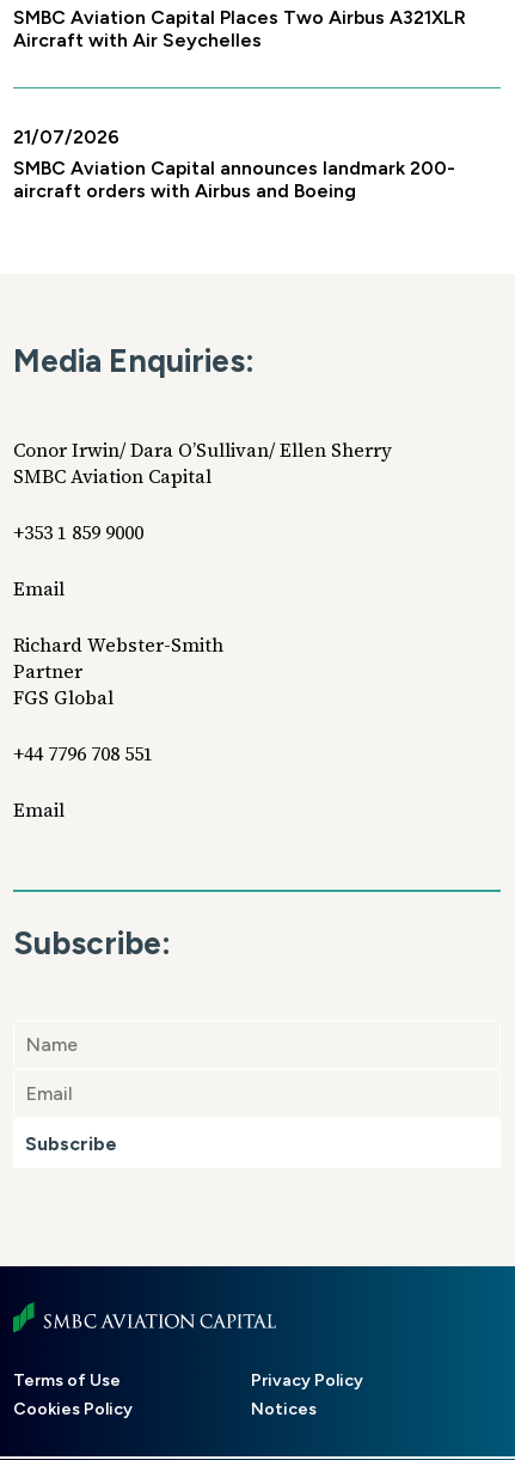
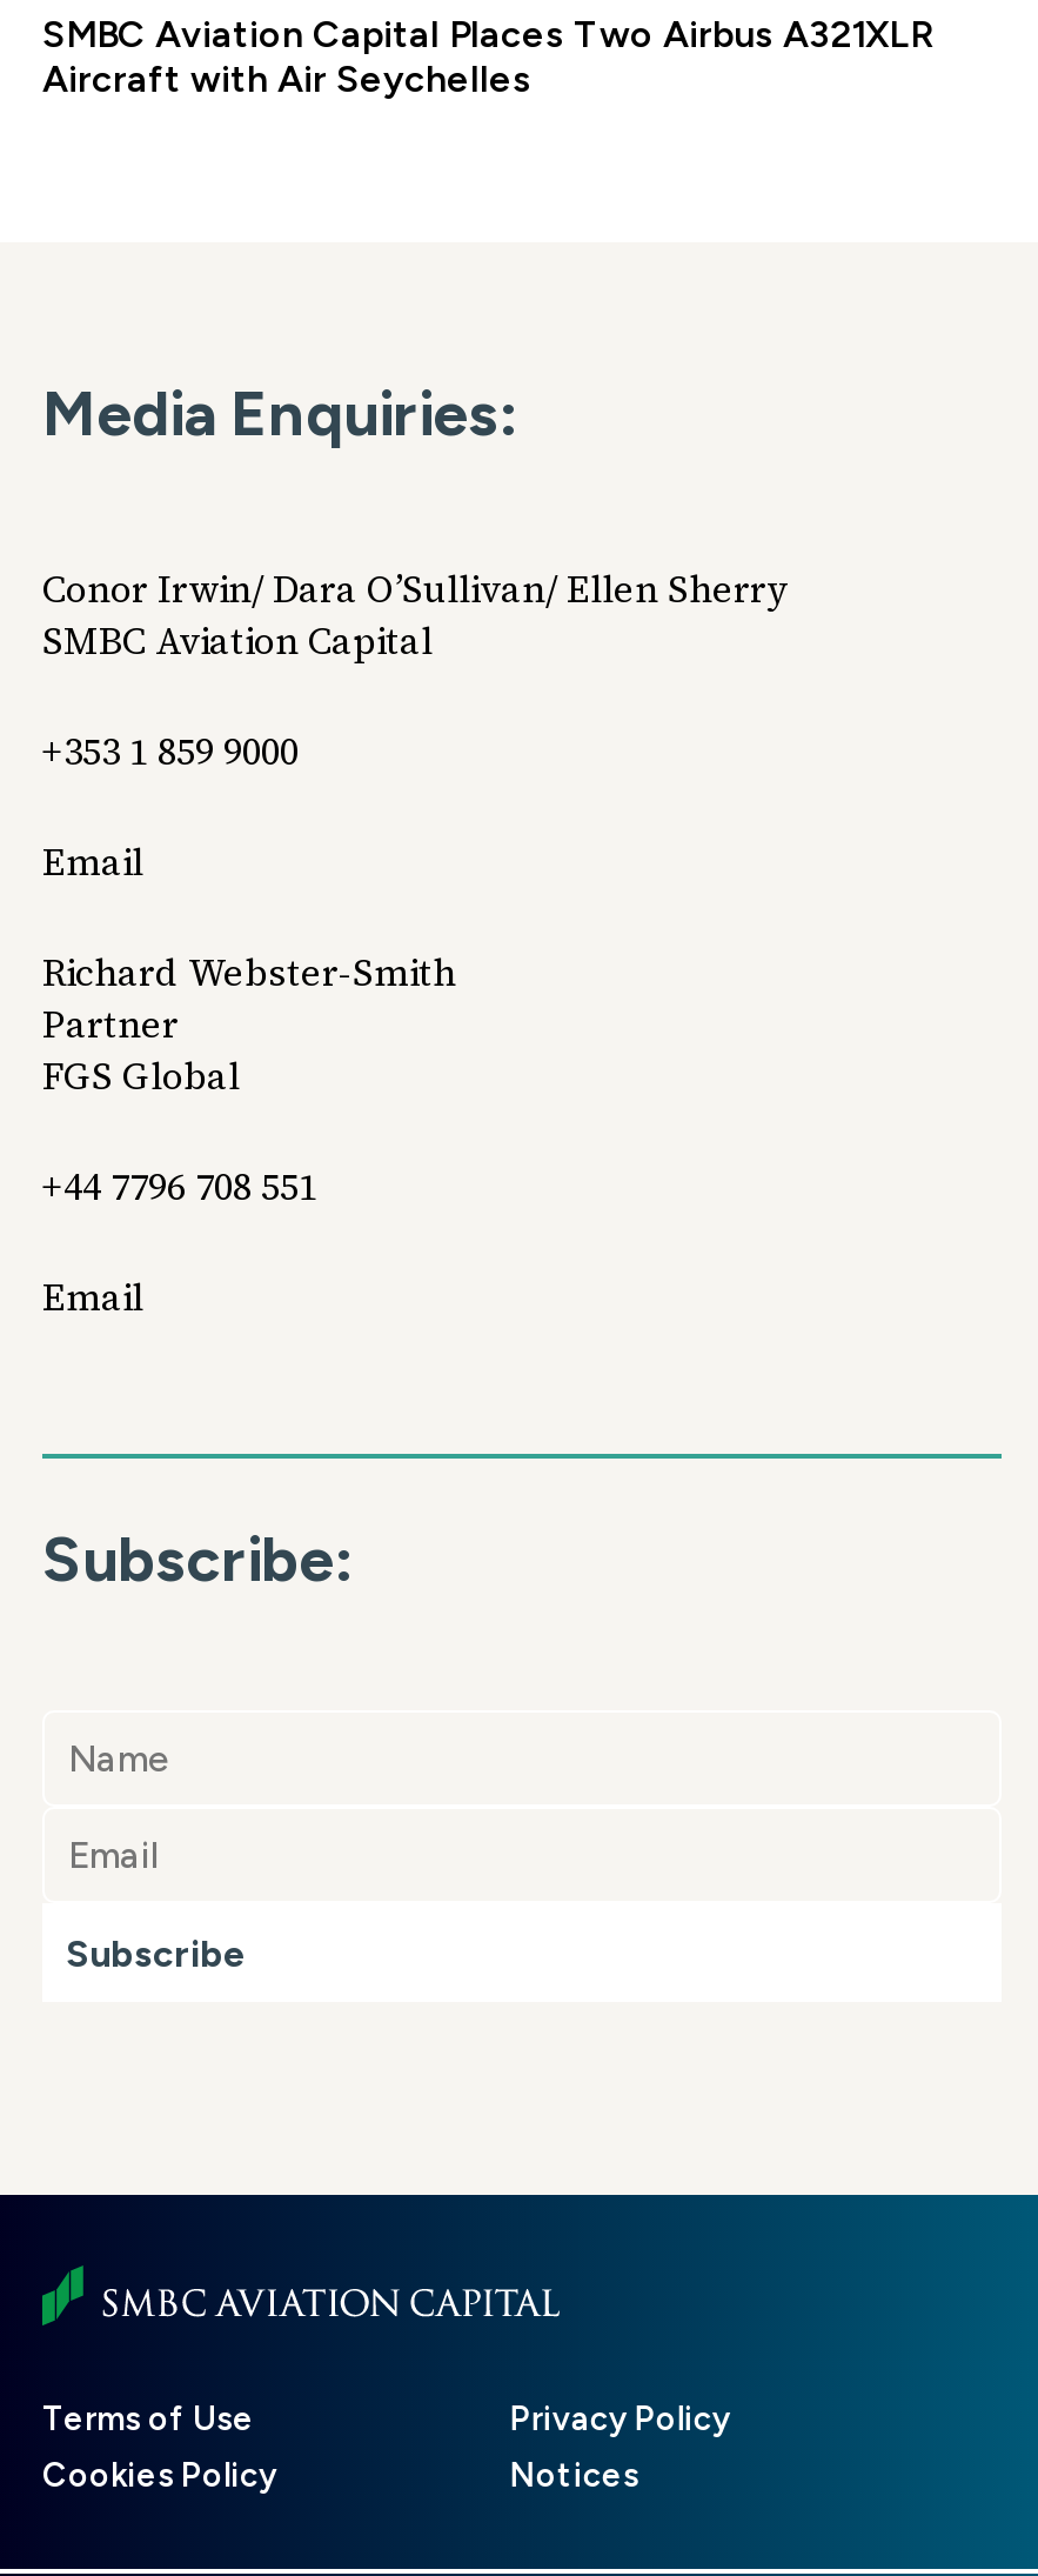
[13,126,455,202] 21/07/2026 | SMBC Aviation Capital announces landmark 200- | aircraft orders with Airbus and Boeing -> none

